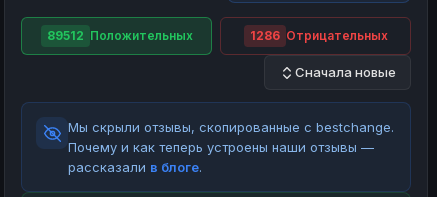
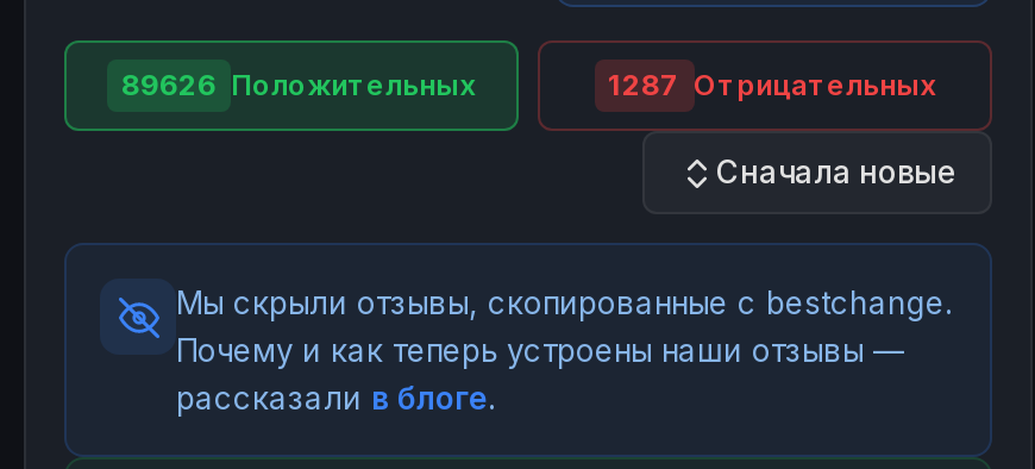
[46,28,192,43] 89512 Положительных -> [121,67,476,102] 89626 Положительных
[249,28,387,43] 1286 Отрицательных -> [608,67,936,102] 1287 Отрицательных

